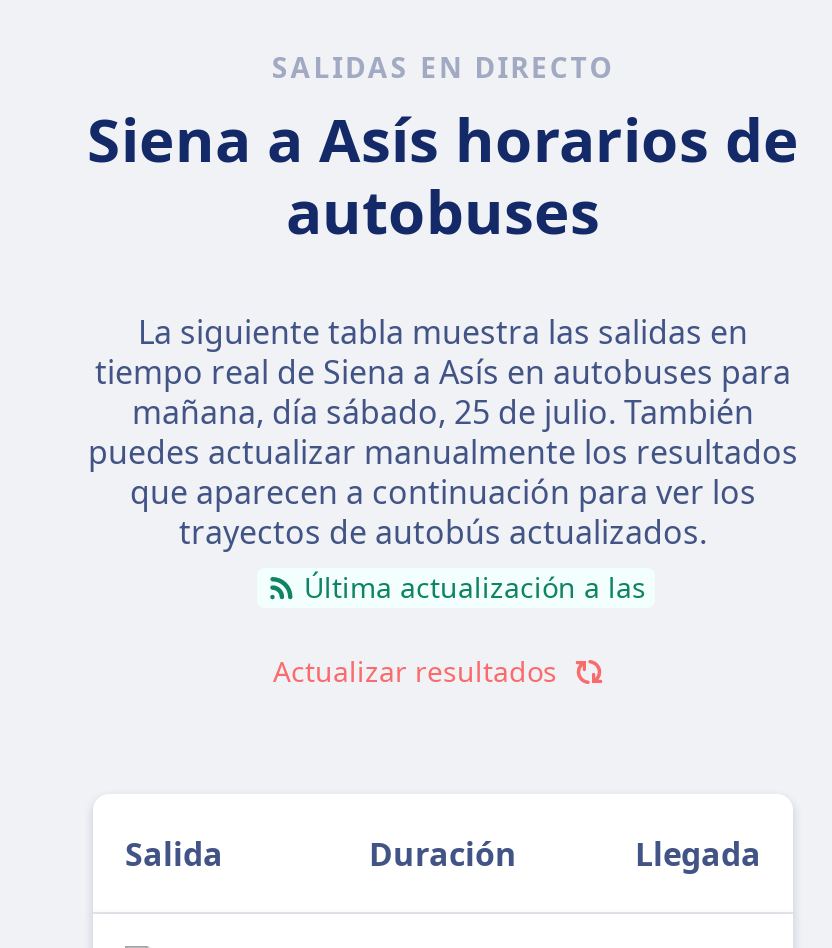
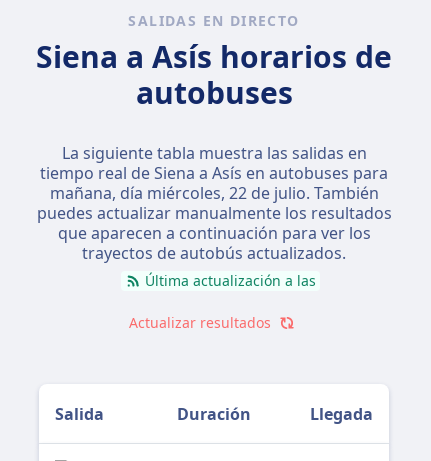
[132,390,754,434] mañana, día sábado, 25 de julio. También -> [49,182,378,204] mañana, día miércoles, 22 de julio. También

